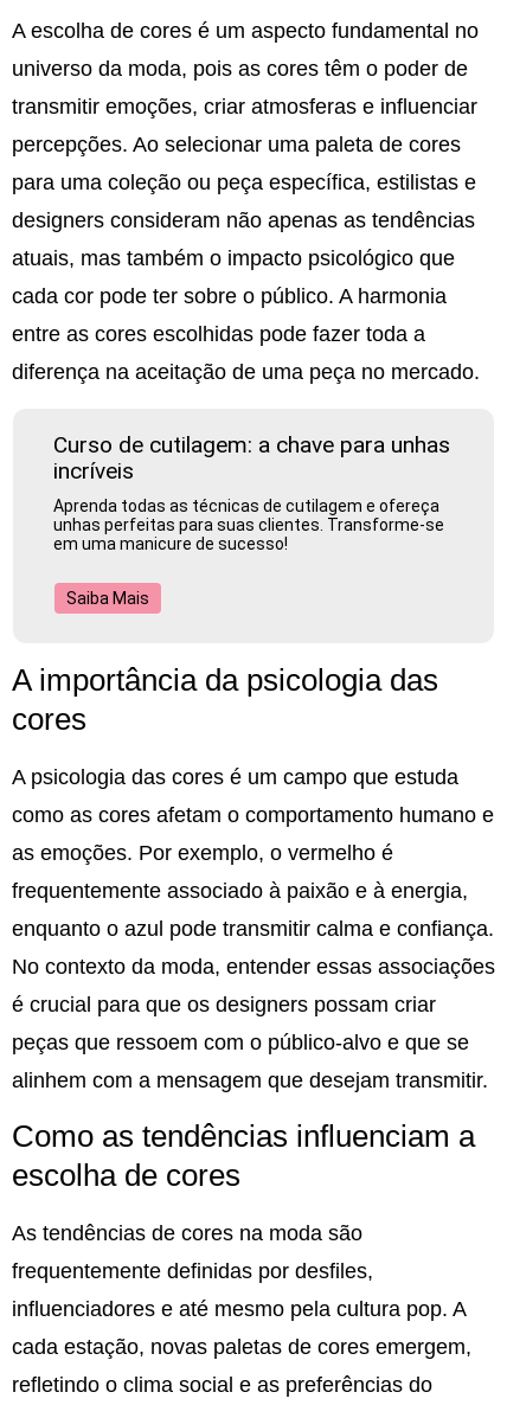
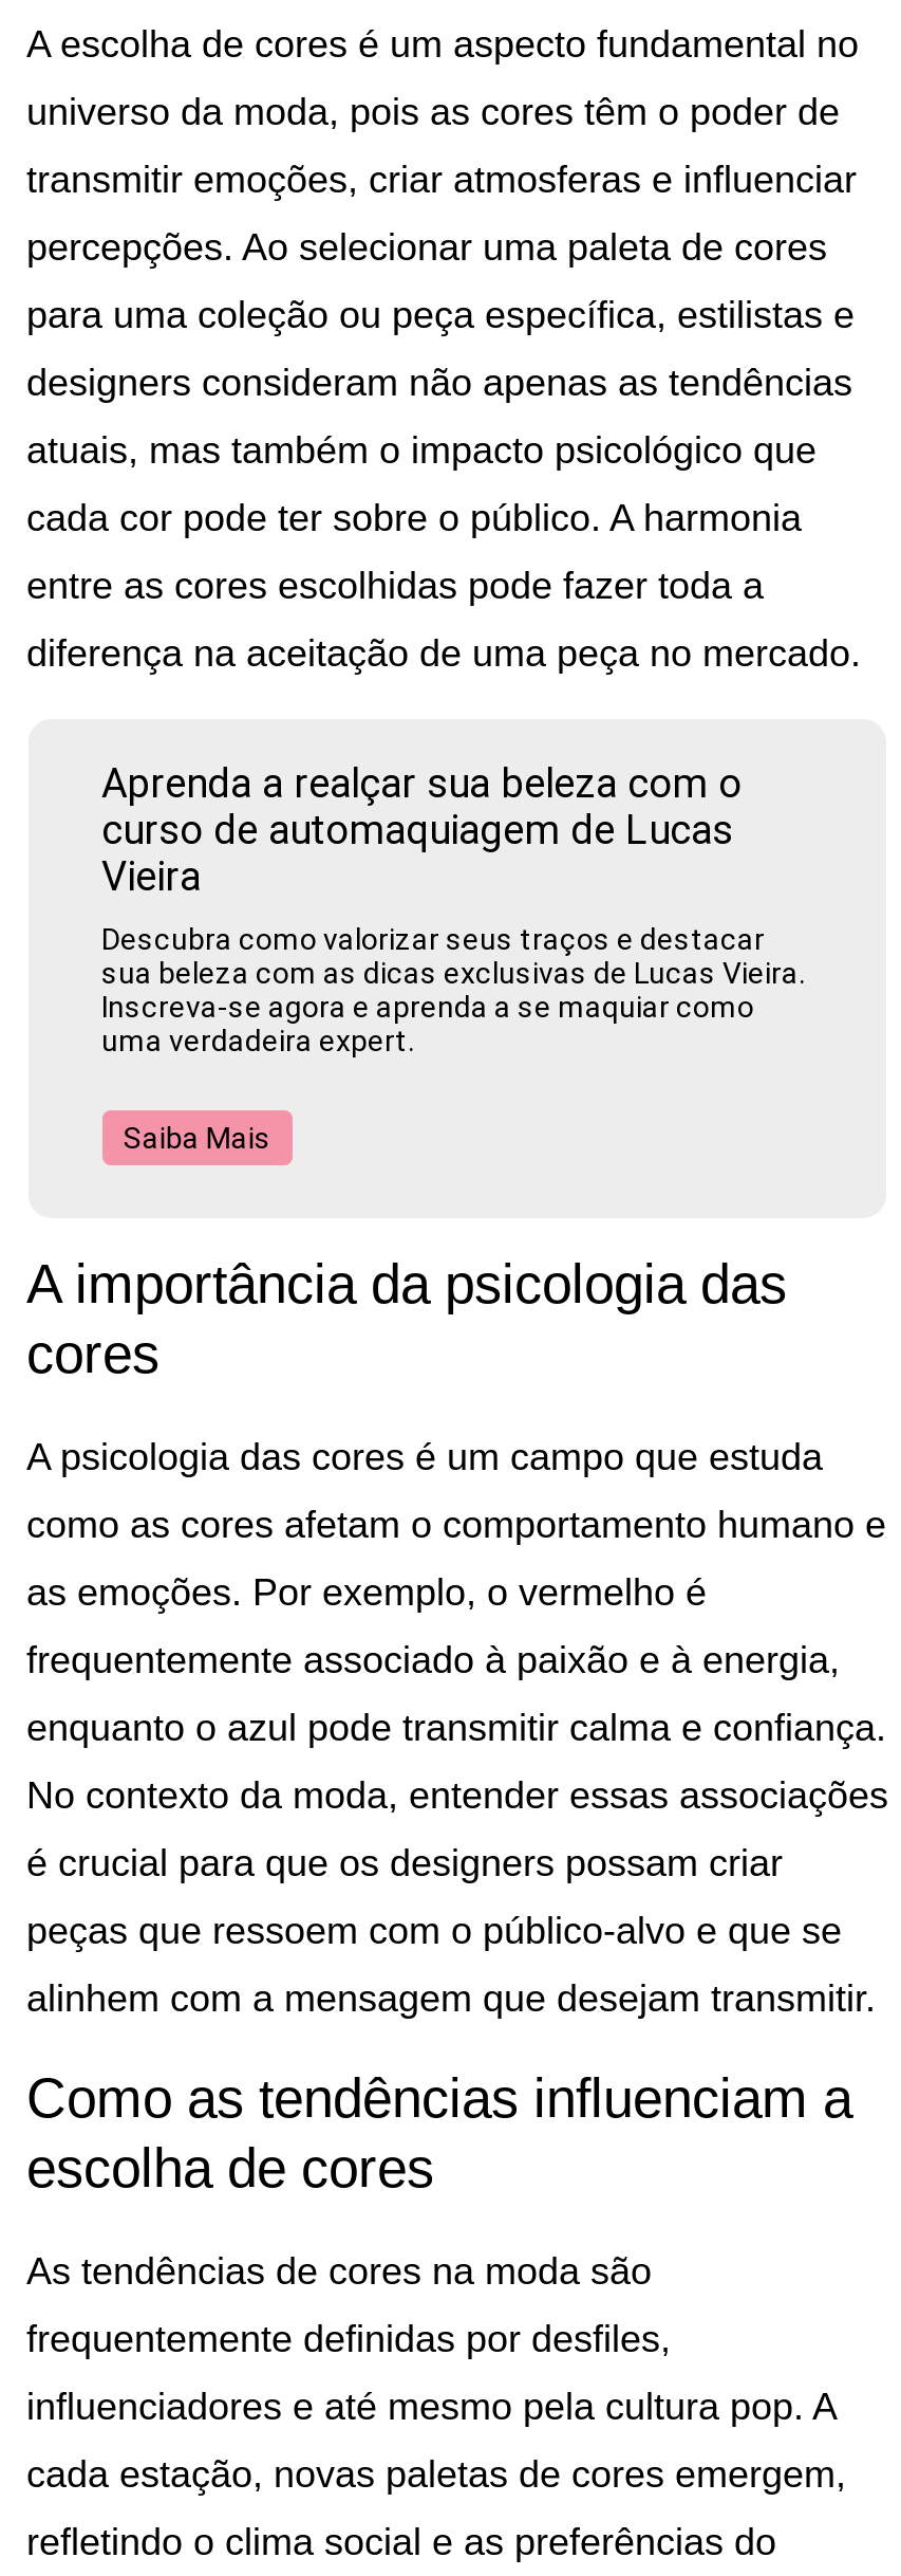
[54,431,451,553] Curso de cutilagem: a chave para unhas | incríveis | Aprenda todas as técnicas de cutilagem e ofereça | unhas perfeitas para suas clientes. Transforme-se | em uma manicure de sucesso! -> [101,760,805,1058] Aprenda a realçar sua beleza com o | curso de automaquiagem de Lucas | Vieira | Descubra como valorizar seus traços e destacar | sua beleza com as dicas exclusivas de Lucas Vieira. | Inscreva-se agora e aprenda a se maquiar como | uma verdadeira expert.

